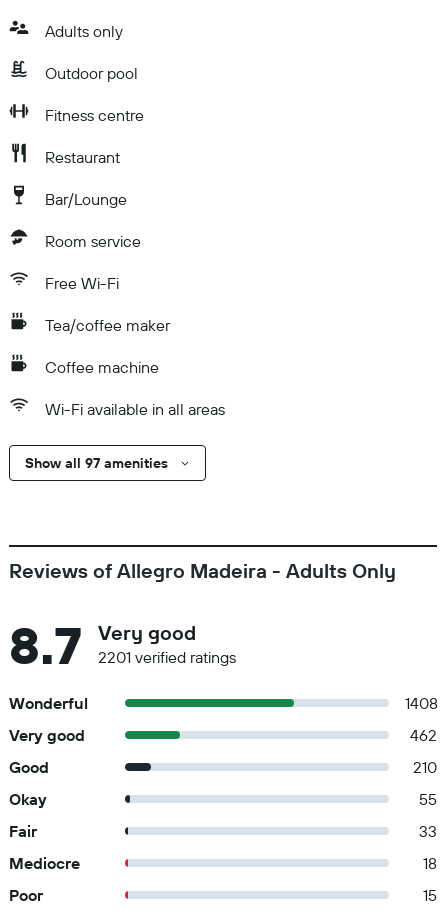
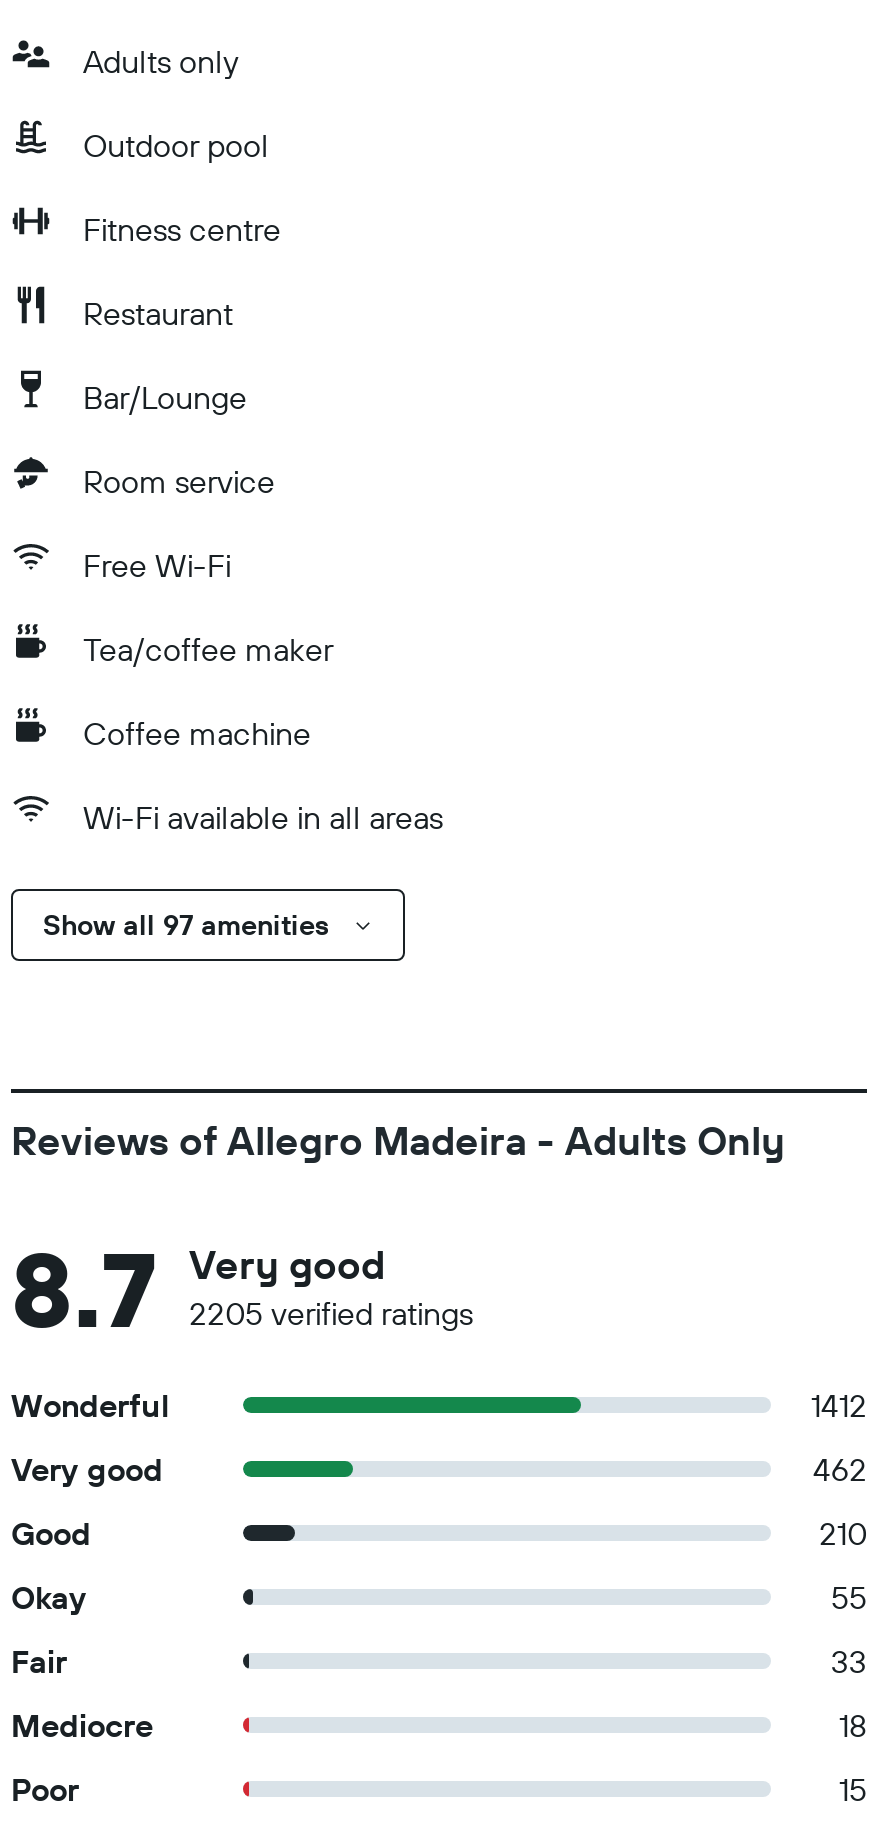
[98,647,236,667] 2201 verified ratings -> [189,1293,473,1333] 2205 verified ratings
[405,693,438,713] 1408 -> [811,1385,867,1425] 1412

